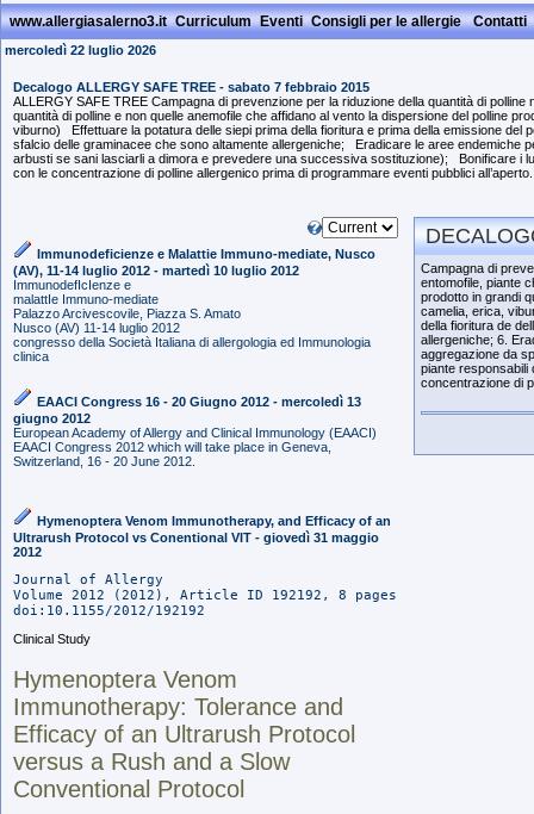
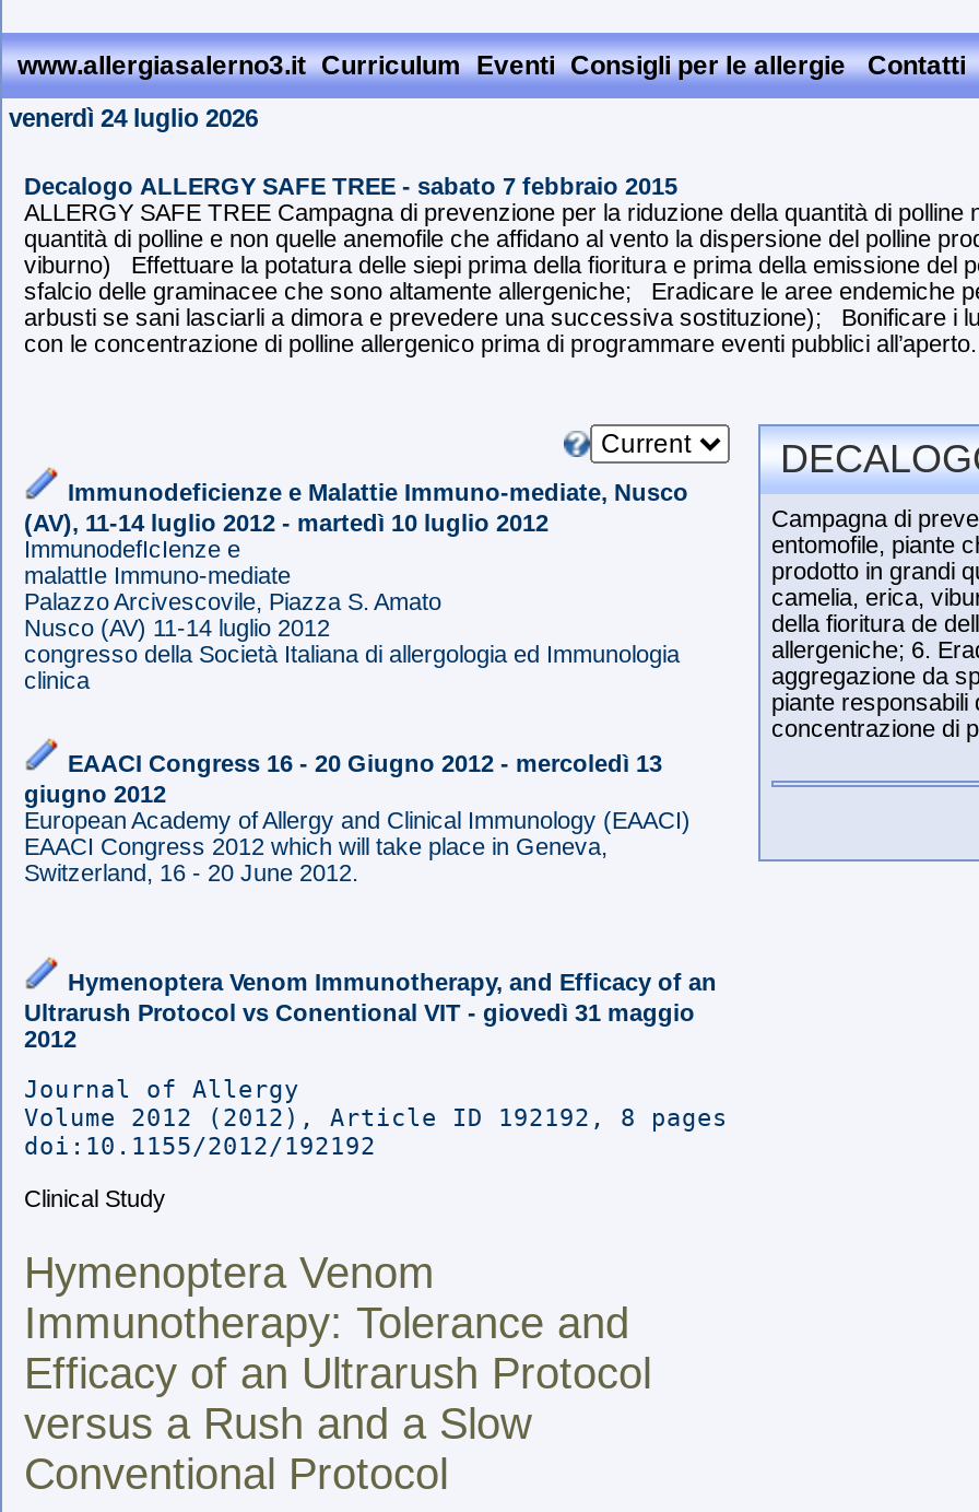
[5,43,156,57] mercoledì 22 luglio 2026 -> [9,105,258,131] venerdì 24 luglio 2026

